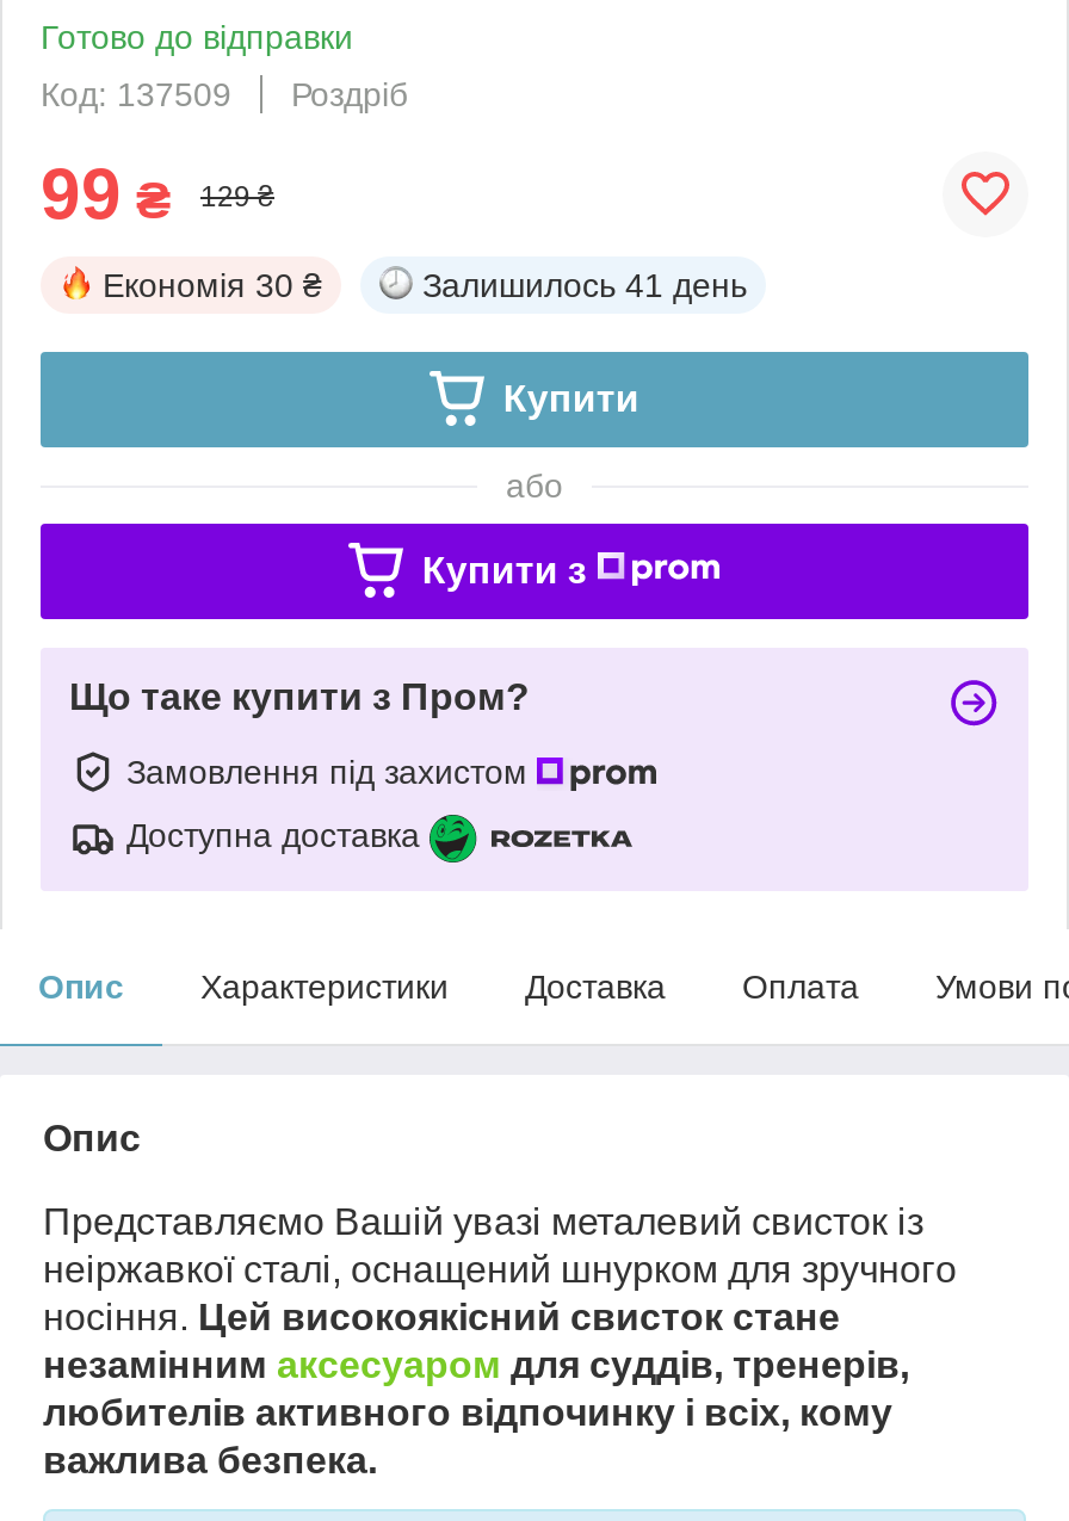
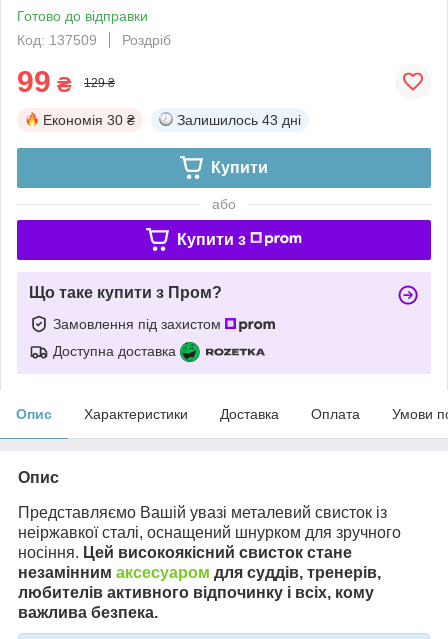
[422,266,747,304] Залишилось 41 день -> [177,112,301,128] Залишилось 43 дні

